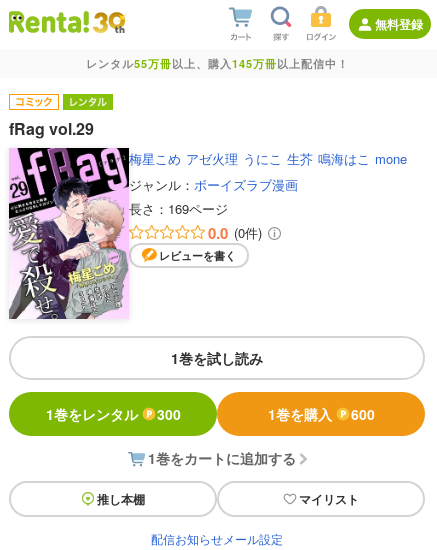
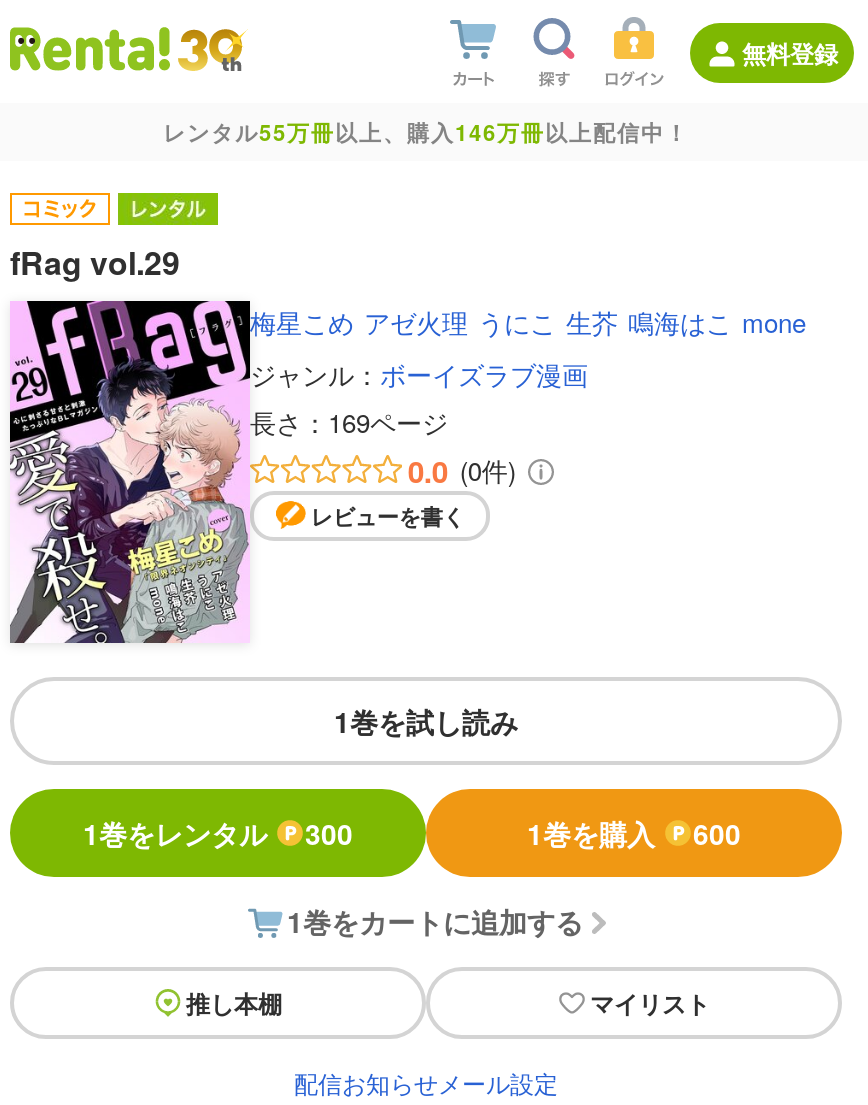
[85,56,348,71] レンタル55万冊以上、購入145万冊以上配信中！ -> [163,117,689,147] レンタル55万冊以上、購入146万冊以上配信中！

